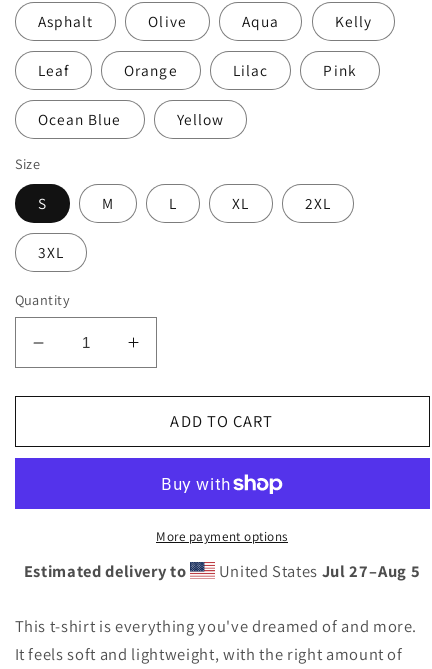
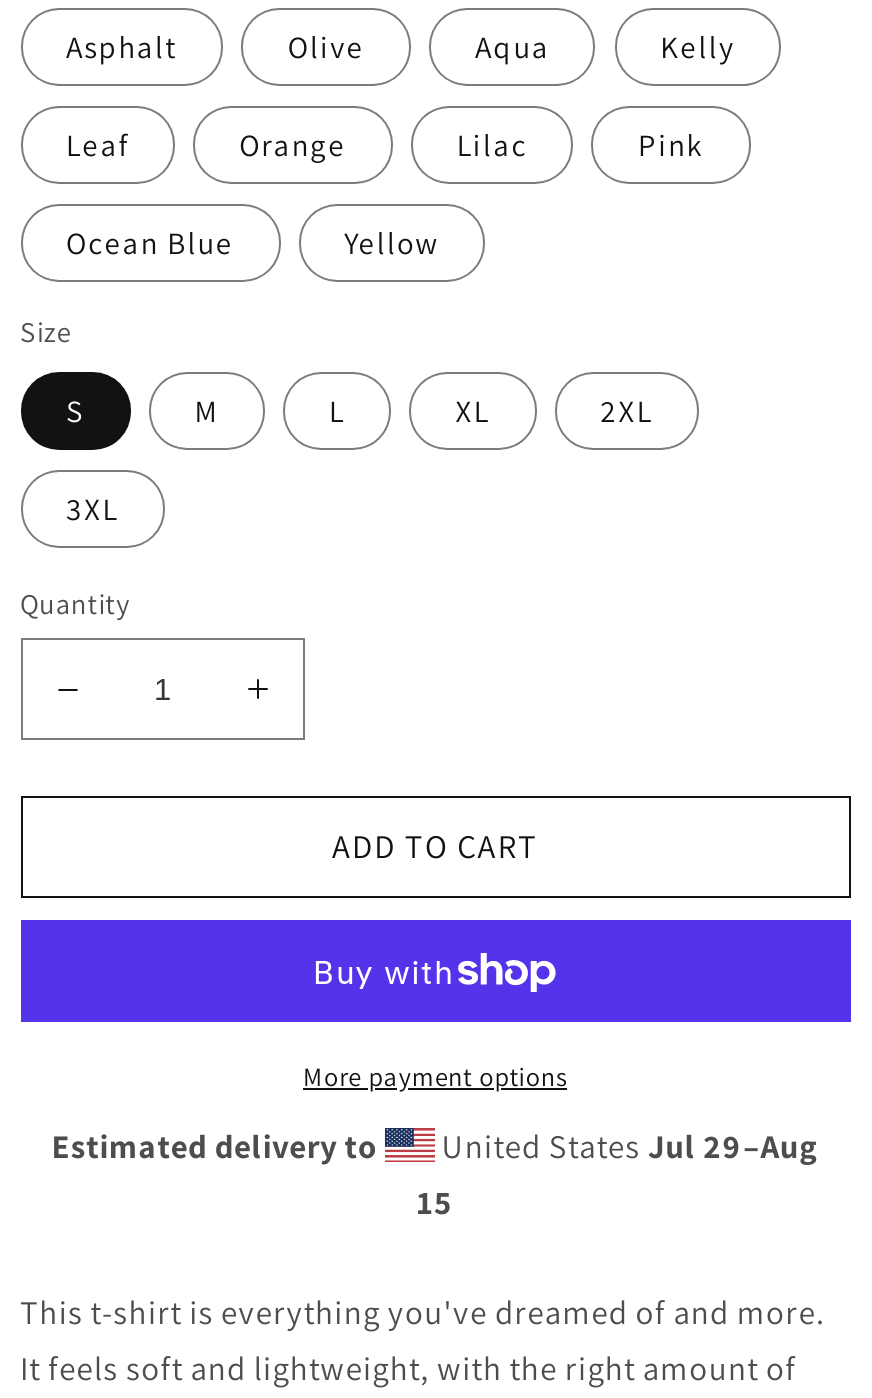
[215,560,420,582] United States Jul 27–Aug 5 -> [417,1123,818,1223] United States Jul 29–Aug | 15

